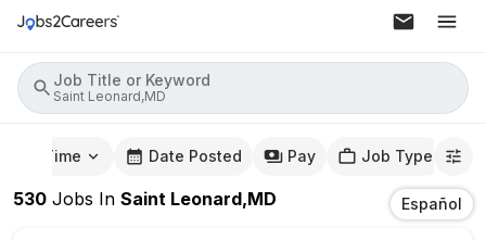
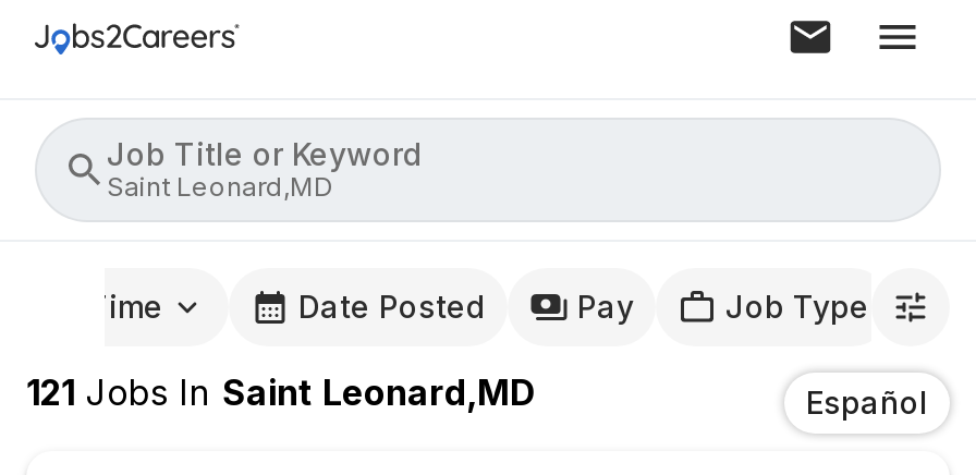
[13,188,277,210] 530 Jobs In Saint Leonard,MD -> [26,370,536,414] 121 Jobs In Saint Leonard,MD

